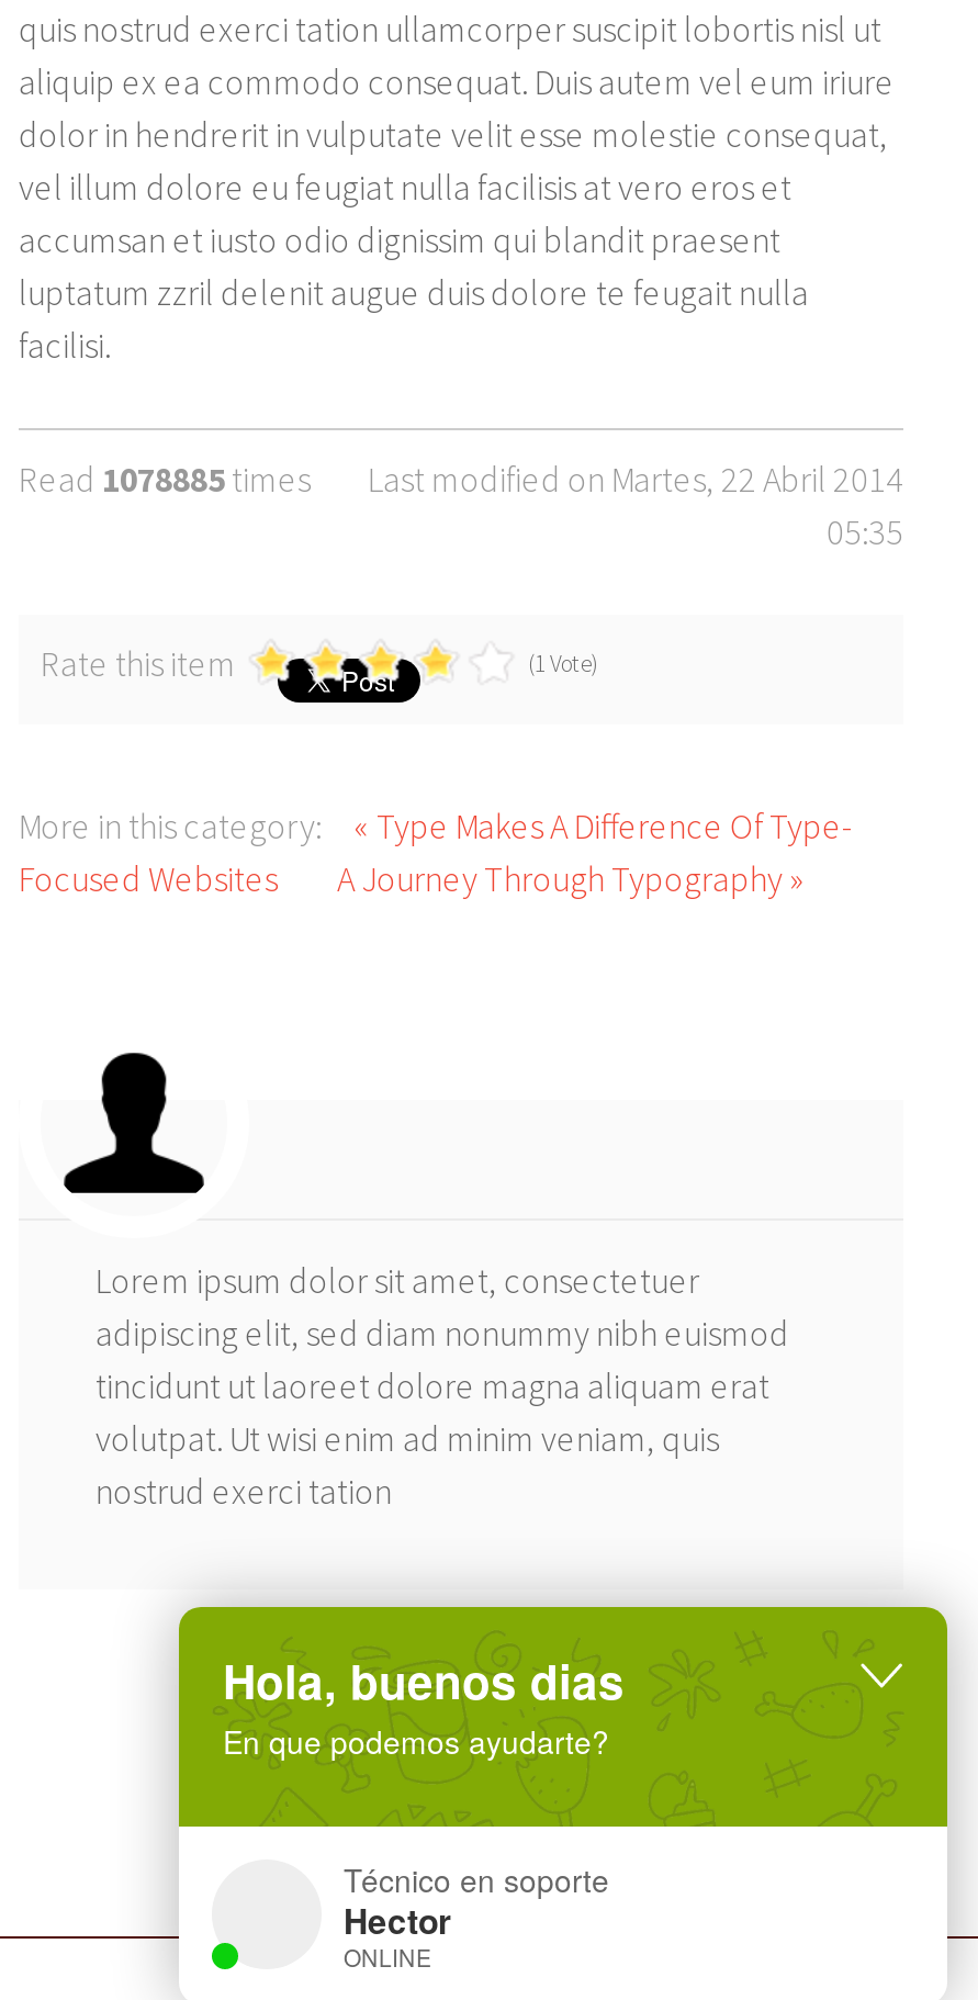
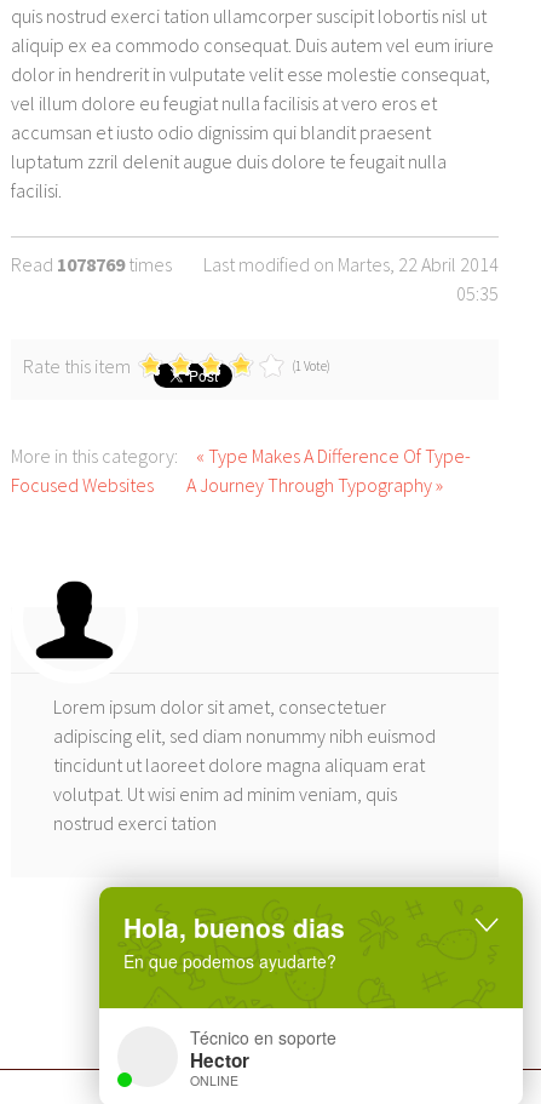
[19,457,903,501] Read 1078885 times Last modified on Martes, 22 Abril 2014 -> [11,252,499,277] Read 1078769 times Last modified on Martes, 22 Abril 2014

